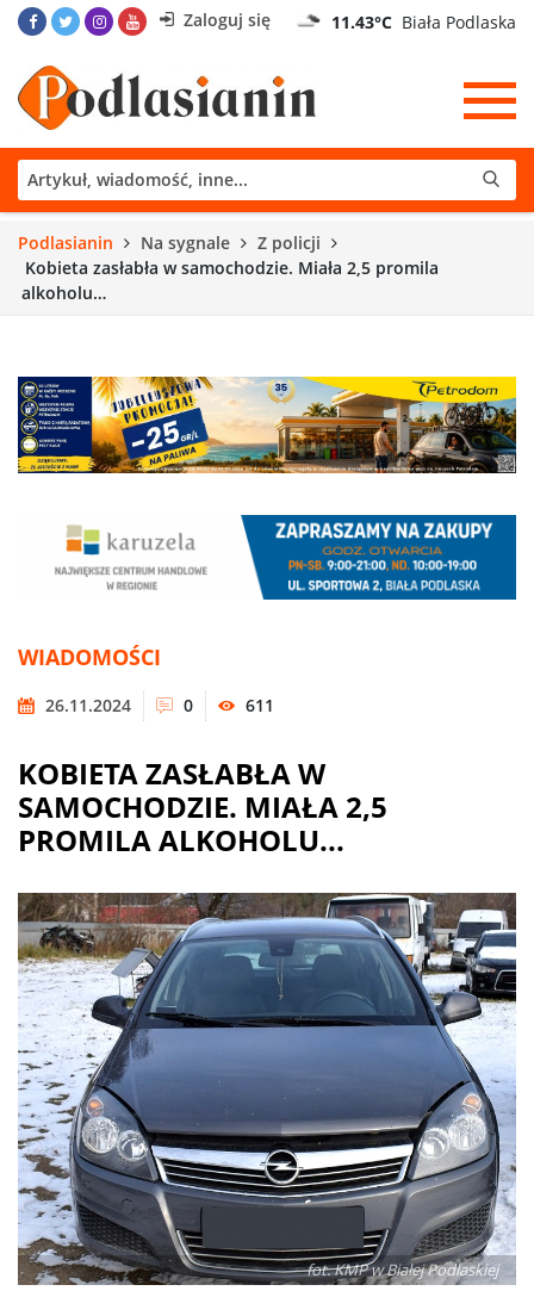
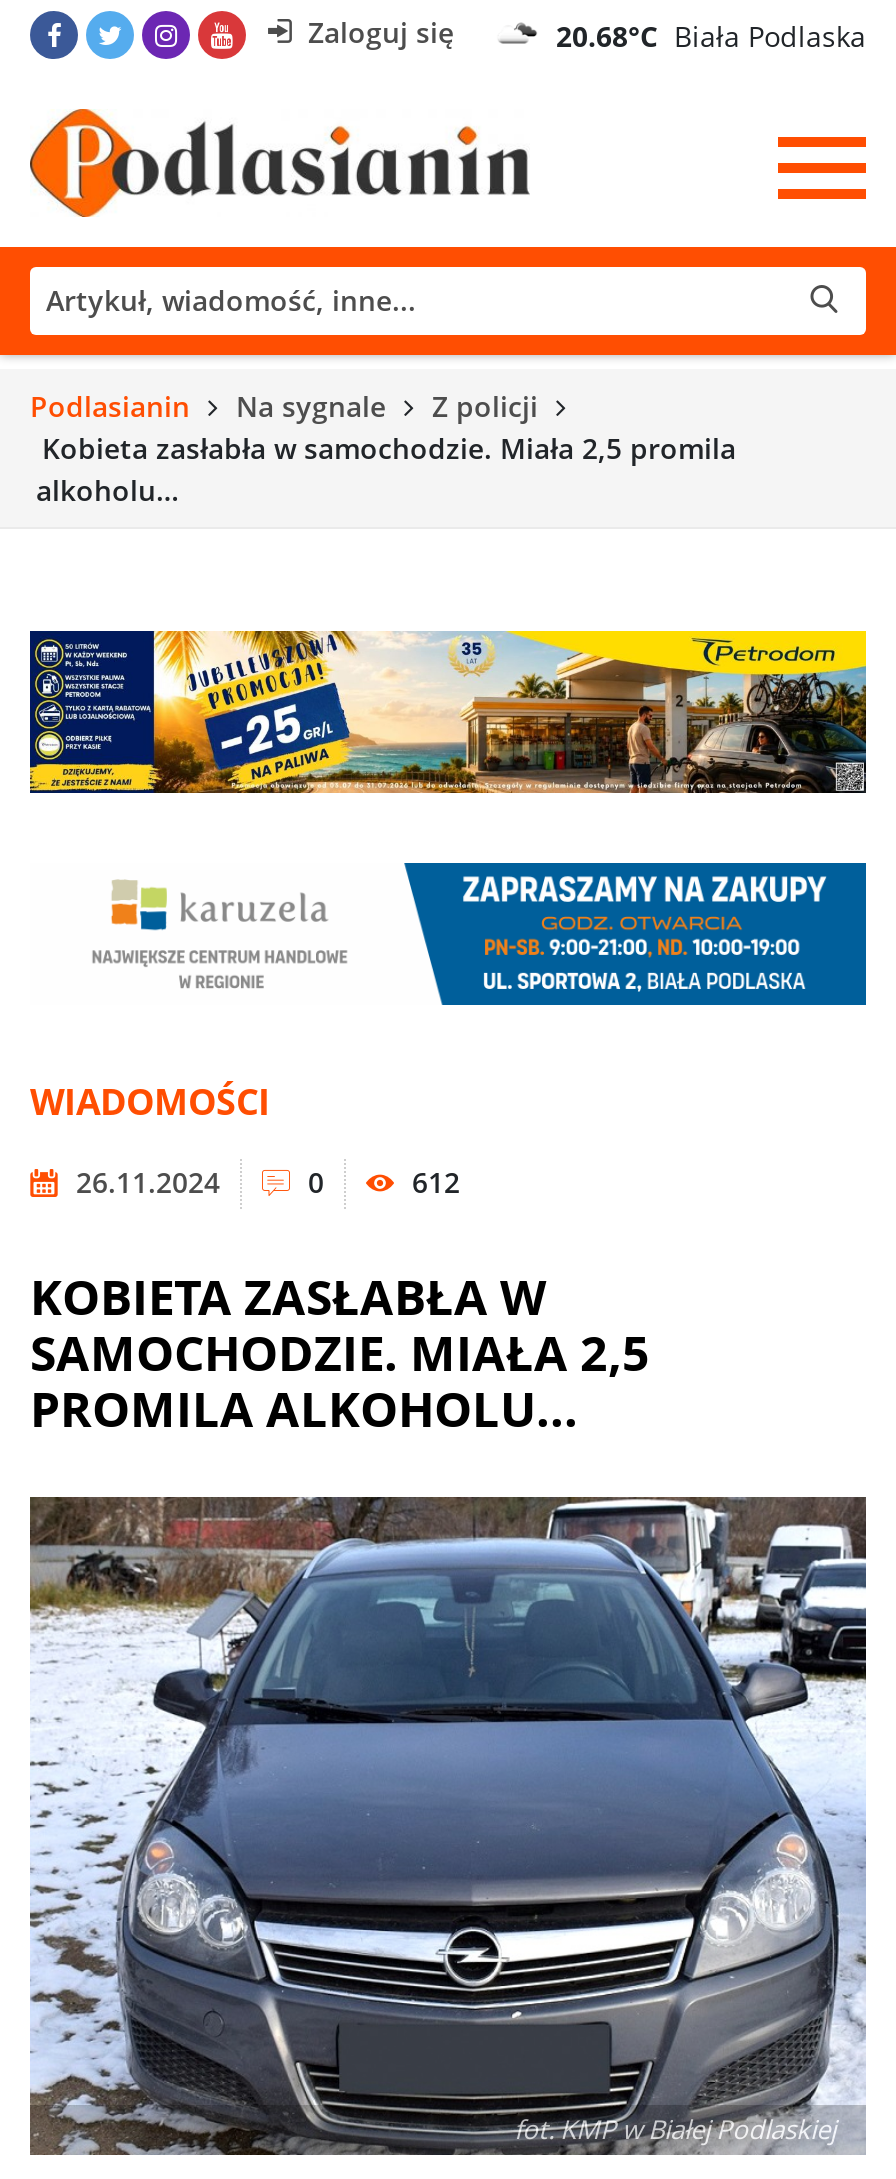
[331,10,516,33] 11.43°C Biała Podlaska -> [556,17,866,55] 20.68°C Biała Podlaska
[241,694,274,716] 611 -> [404,1163,460,1201] 612

